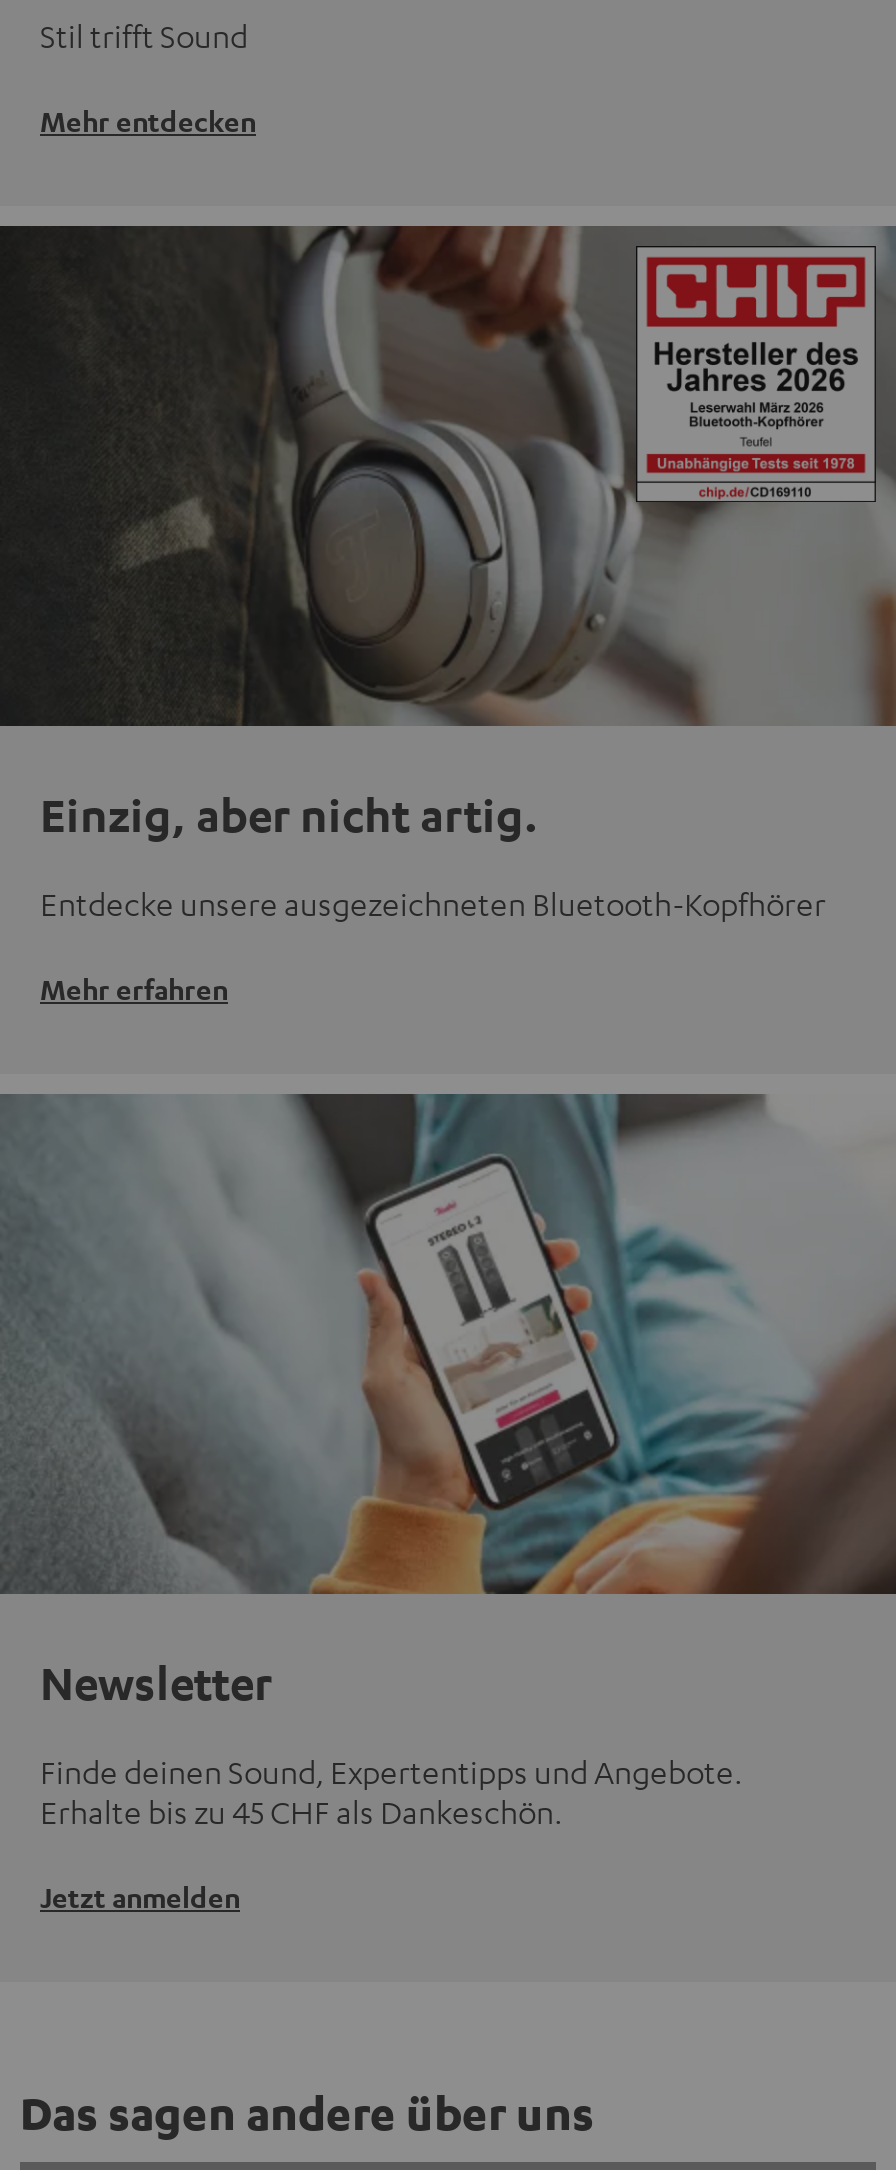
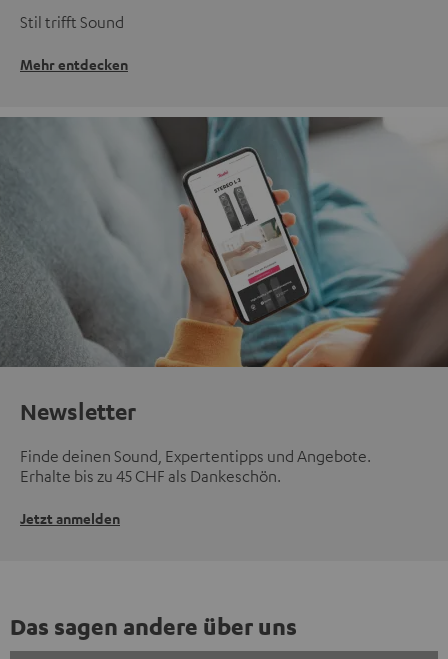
[6,224,890,1007] [image] | Einzig, aber nicht artig. | Entdecke unsere ausgezeichneten Bluetooth-Kopfhörer | Mehr erfahren -> none

